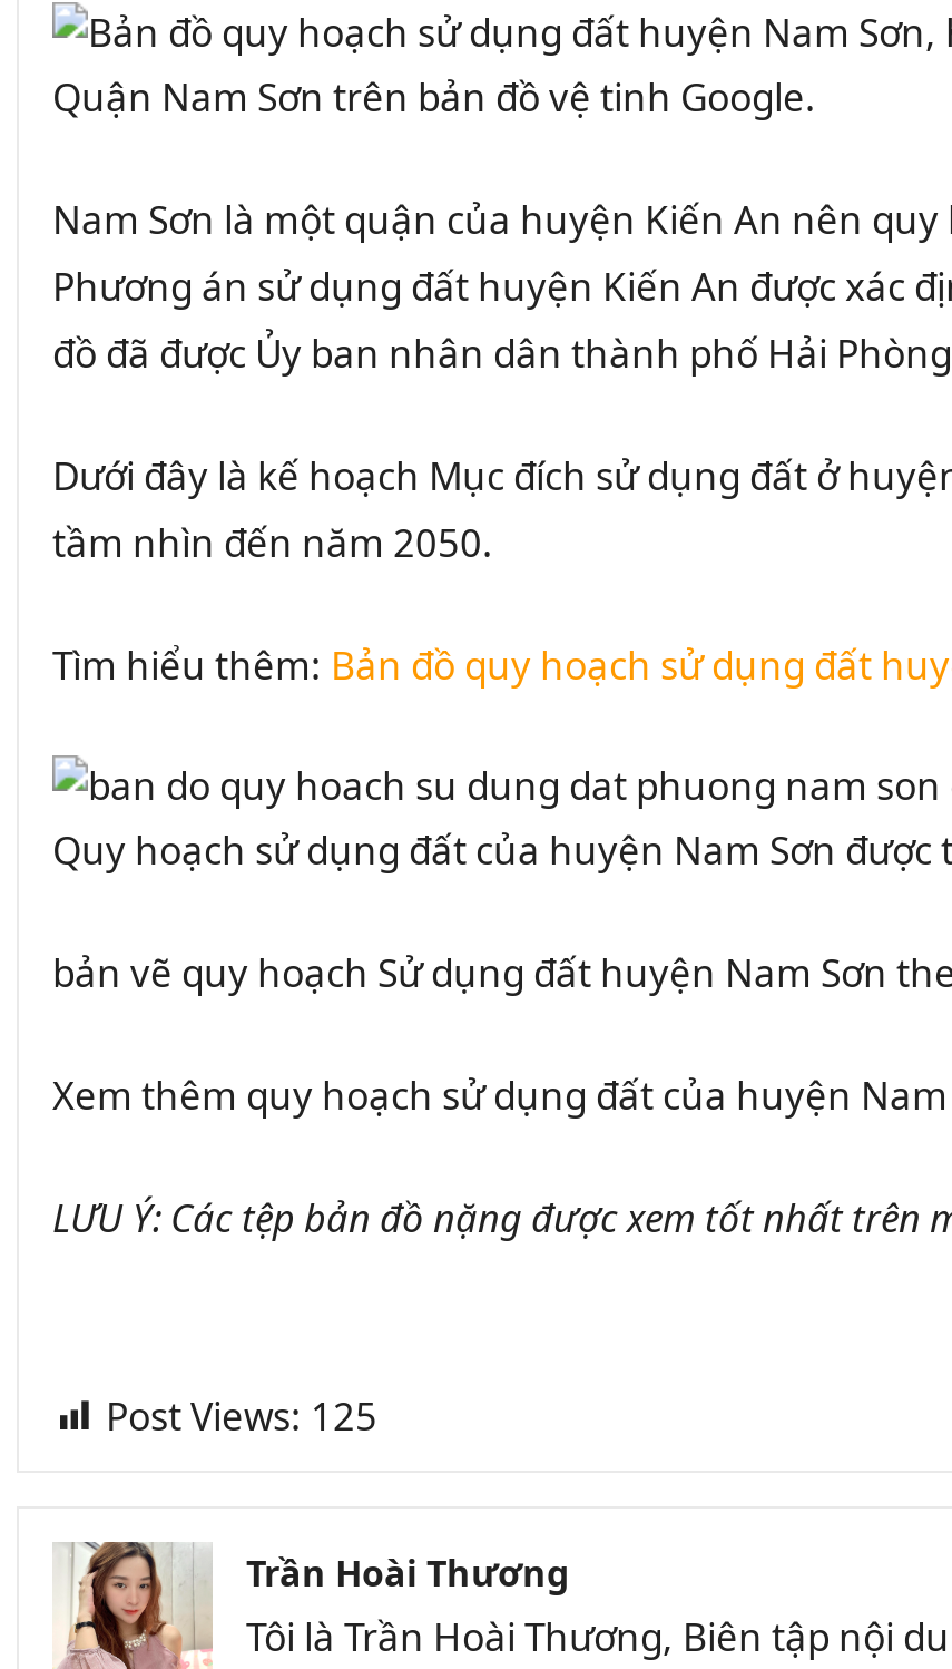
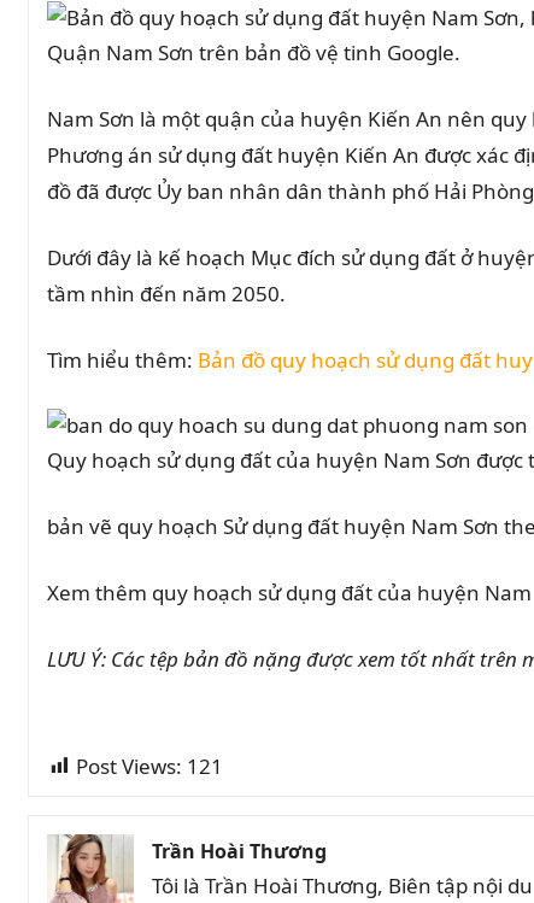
[106,1390,377,1442] Post Views: 125 -> [76,752,223,780] Post Views: 121

